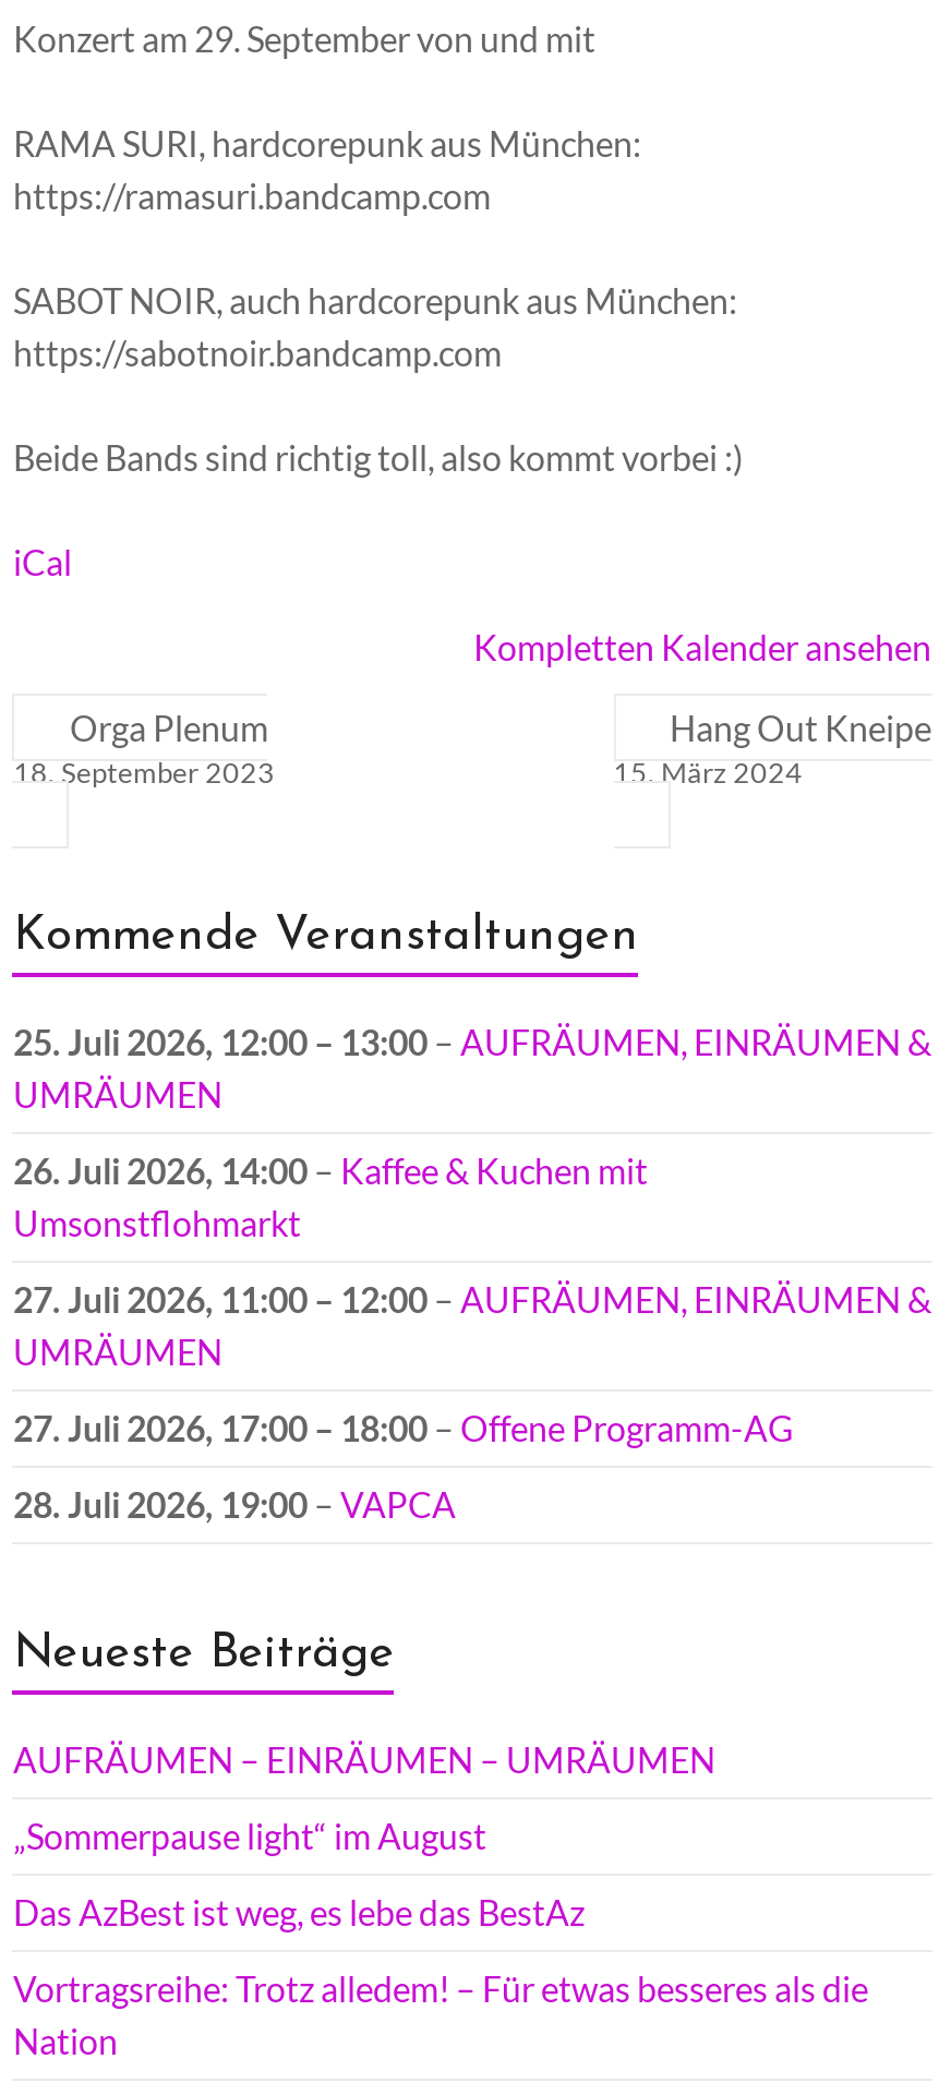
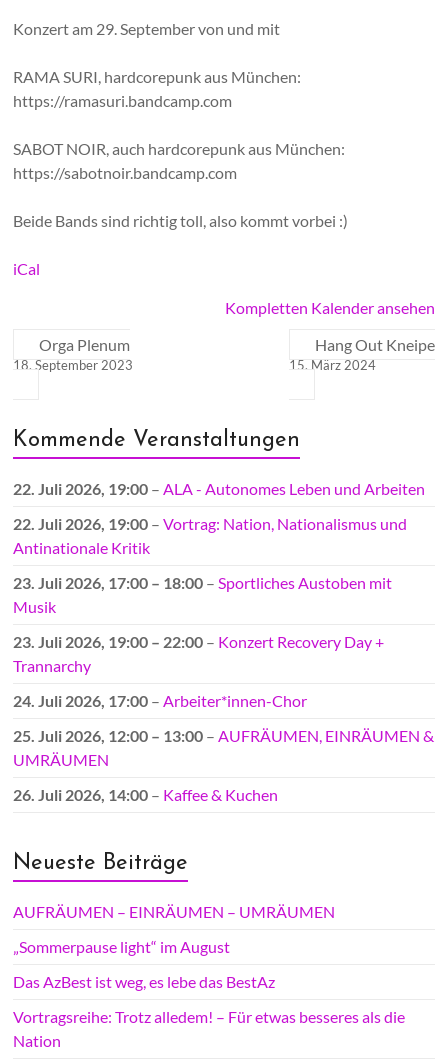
none -> [13,479,425,710] 22. Juli 2026, 19:00 – ALA - Autonomes Leben und Arbeiten | 22. Juli 2026, 19:00 – Vortrag: Nation, Nationalismus und | Antinationale Kritik | 23. Juli 2026, 17:00 – 18:00 – Sportliches Austoben mit | Musik | 23. Juli 2026, 19:00 – 22:00 – Konzert Recovery Day + | Trannarchy | 24. Juli 2026, 17:00 – Arbeiter*innen-Chor
moved [13,1021,931,1115] -> [13,726,434,769]: 25. Juli 2026, 12:00 – 13:00 – AUFRÄUMEN, EINRÄUMEN & | UMRÄUMEN
[13,1150,931,1525] 26. Juli 2026, 14:00 – Kaffee & Kuchen mit | Umsonstflohmarkt | 27. Juli 2026, 11:00 – 12:00 – AUFRÄUMEN, EINRÄUMEN & | UMRÄUMEN | 27. Juli 2026, 17:00 – 18:00 – Offene Programm-AG | 28. Juli 2026, 19:00 – VAPCA -> [13,785,278,804] 26. Juli 2026, 14:00 – Kaffee & Kuchen

